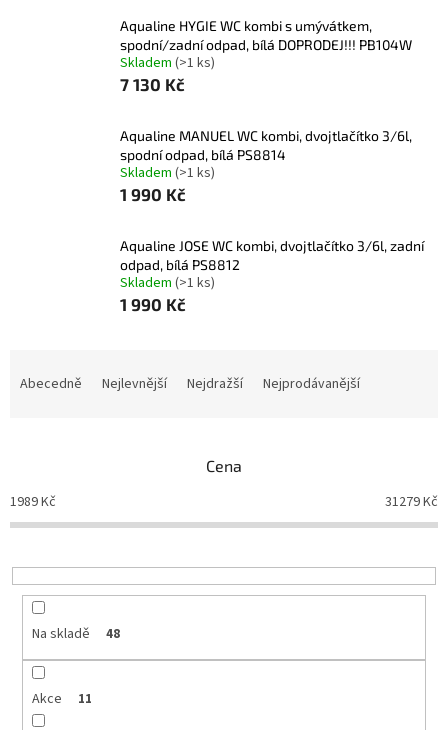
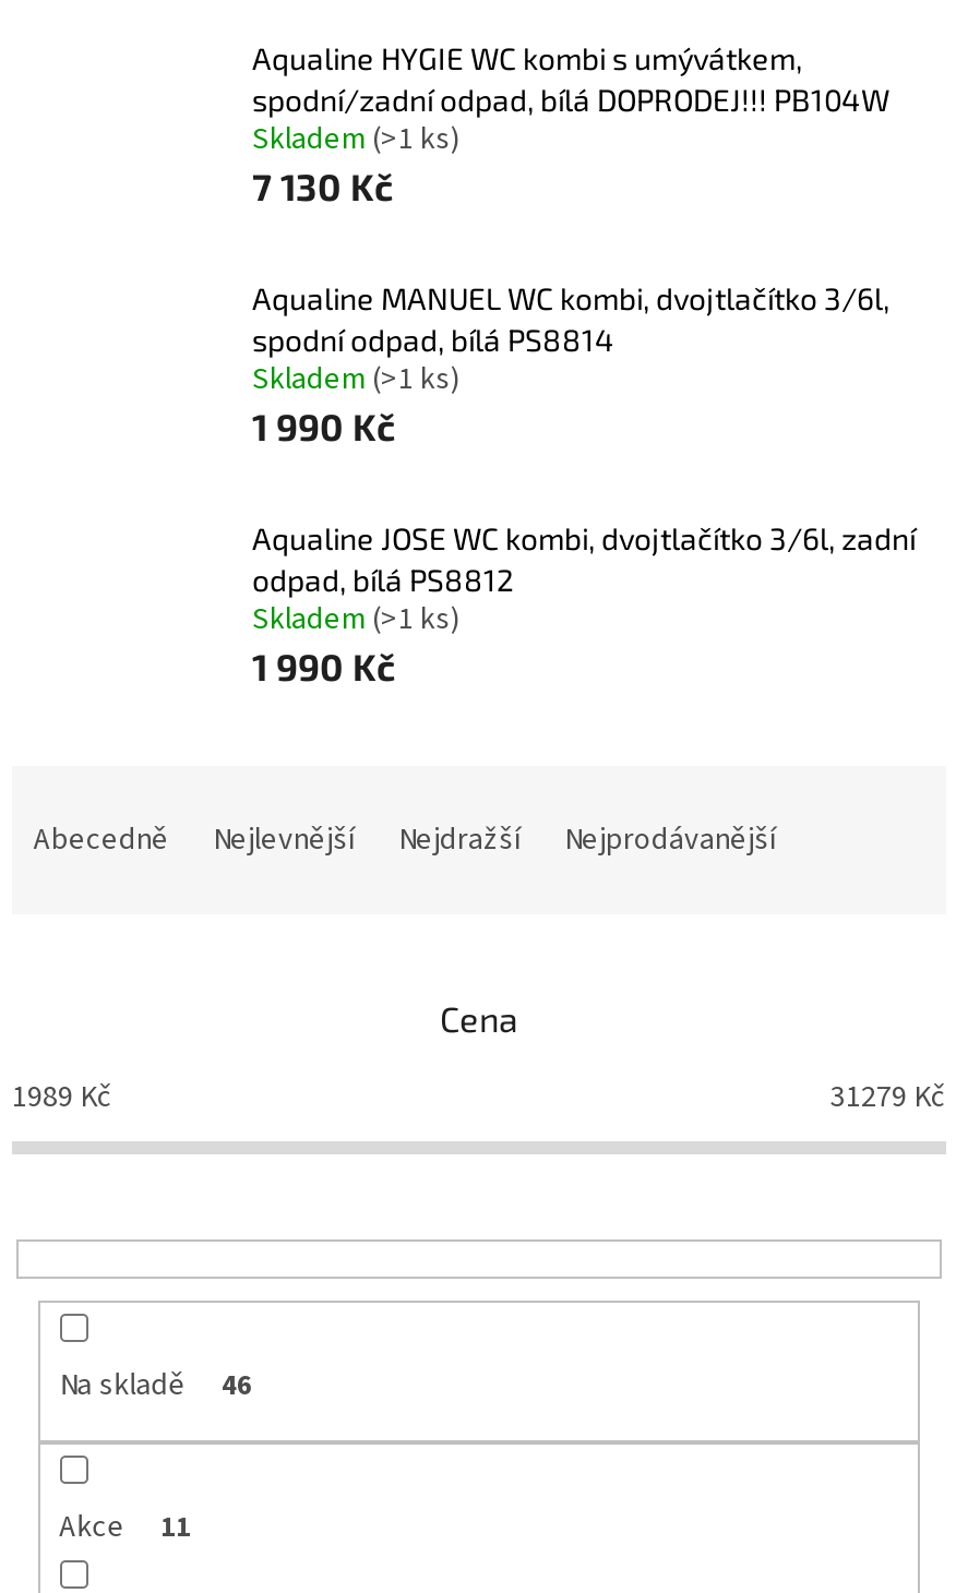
[106,625,120,643] 48 -> [221,1365,252,1405] 46

